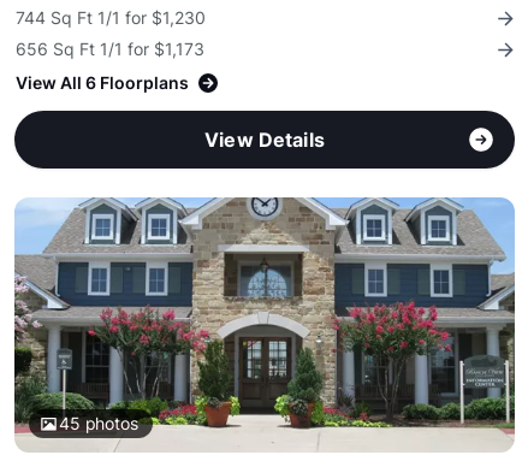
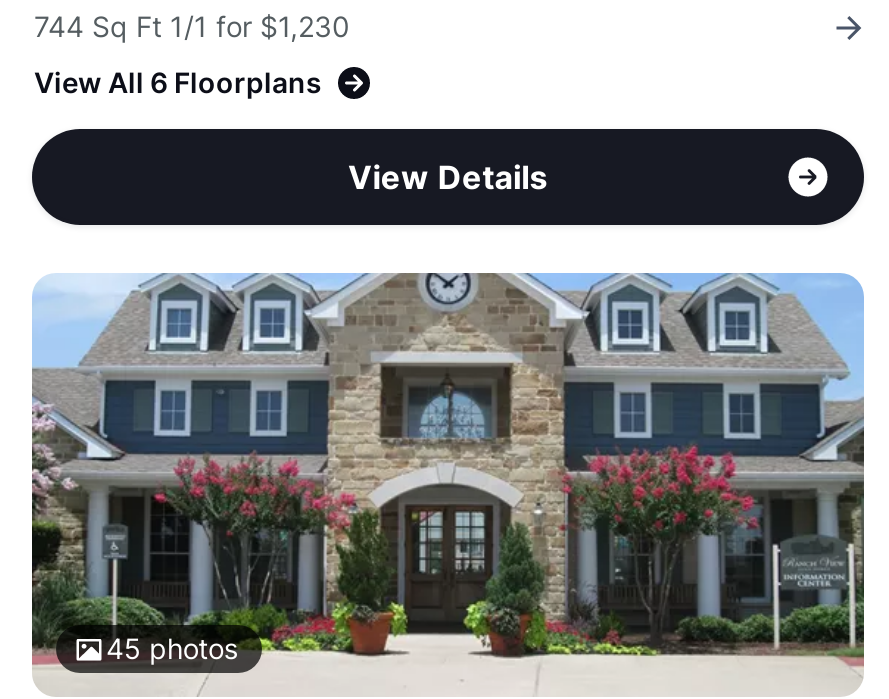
[16,39,204,59] 656 Sq Ft 1/1 for $1,173 -> none

